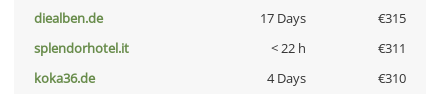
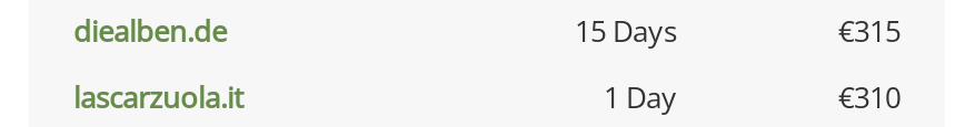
[259,9,305,27] 17 Days -> [575,11,677,51] 15 Days
[34,39,406,87] splendorhotel.it | < 22 h | €311 | koka36.de | 4 Days -> [73,77,677,117] lascarzuola.it | 1 Day

